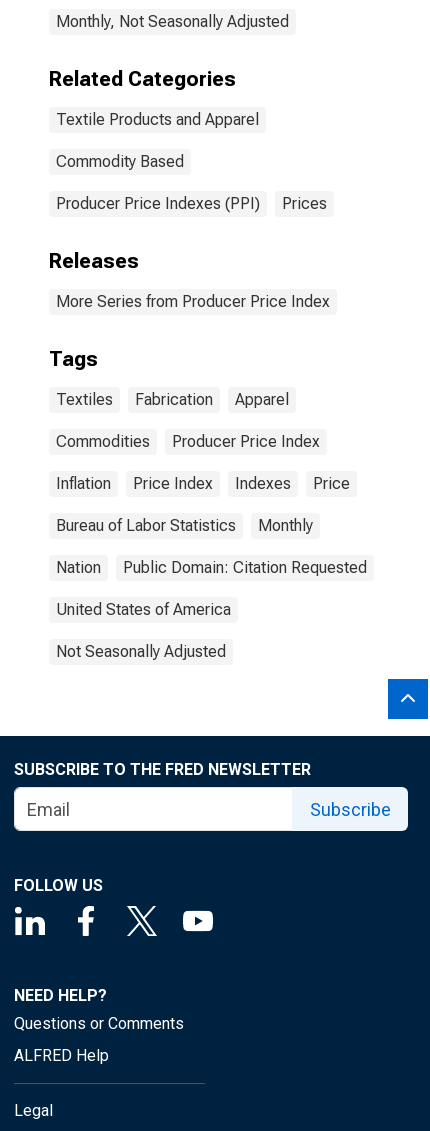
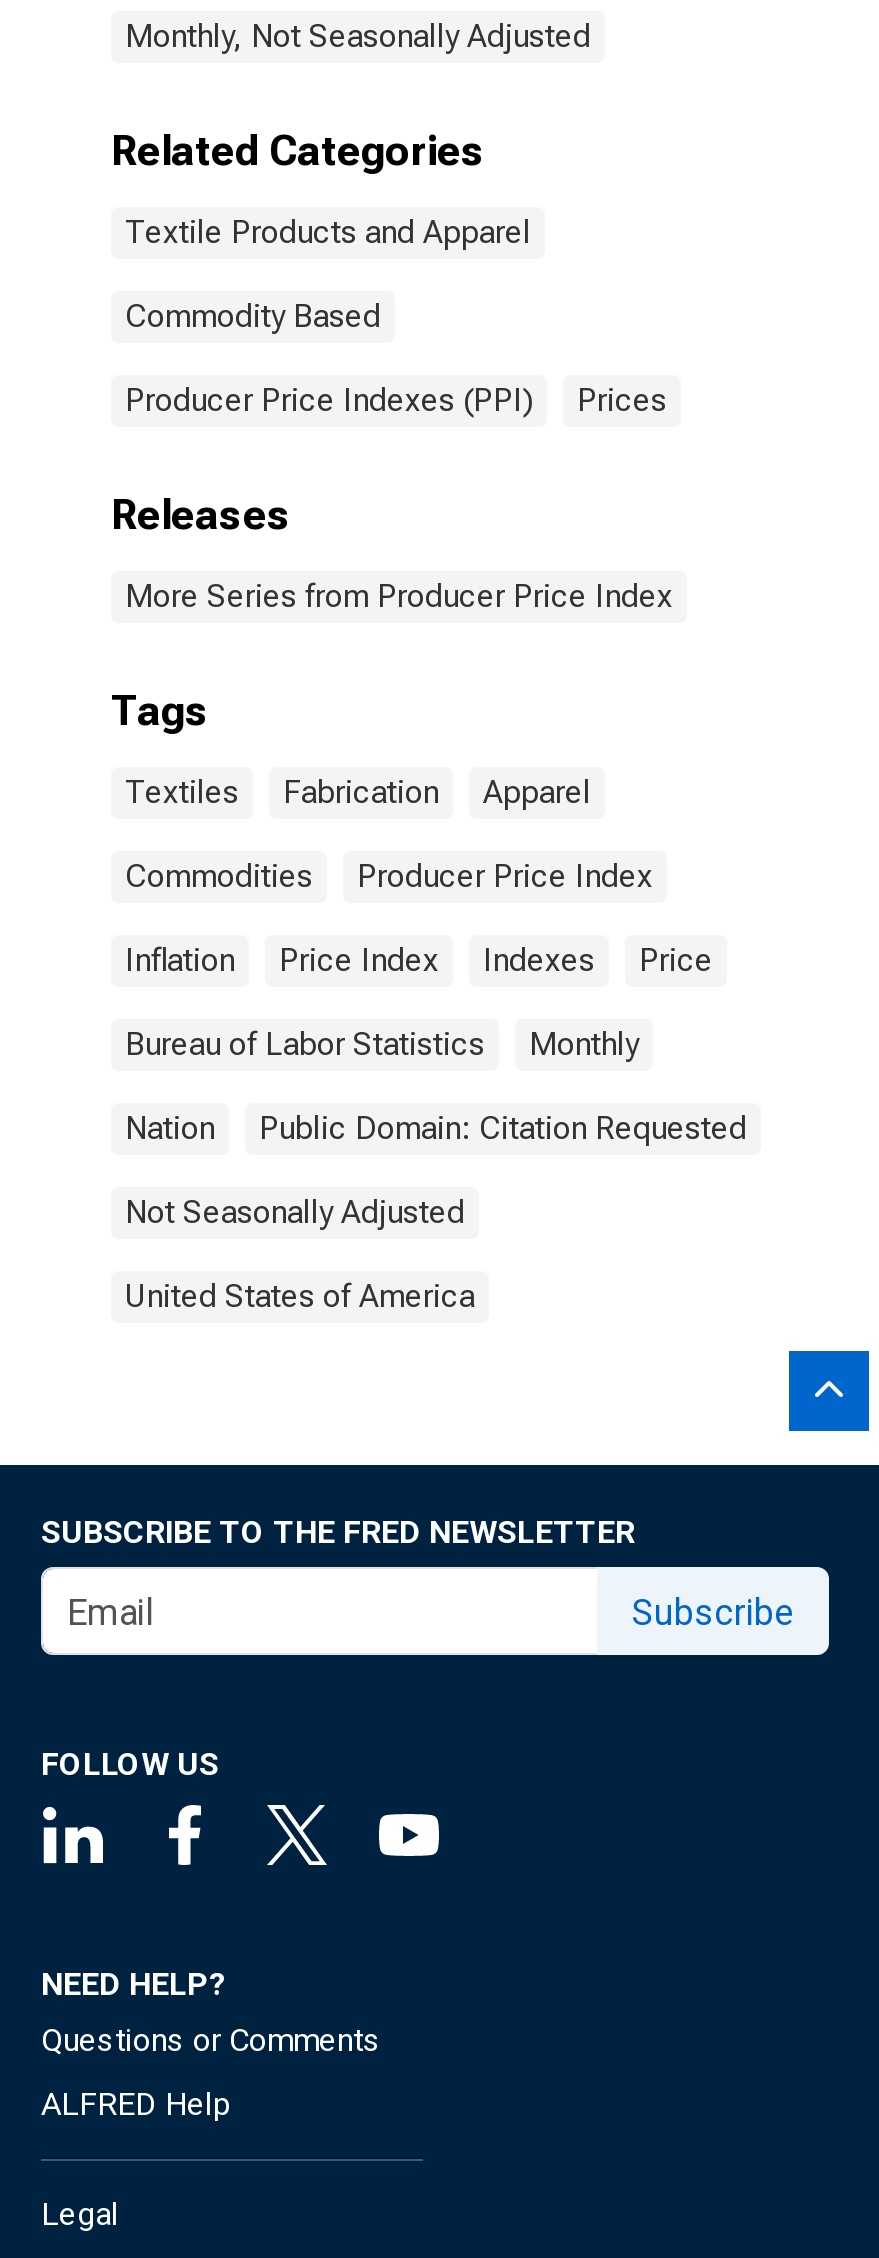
moved [56,600,231,619] -> [125,1277,475,1315]: United States of America
moved [56,642,226,661] -> [125,1193,465,1231]: Not Seasonally Adjusted

